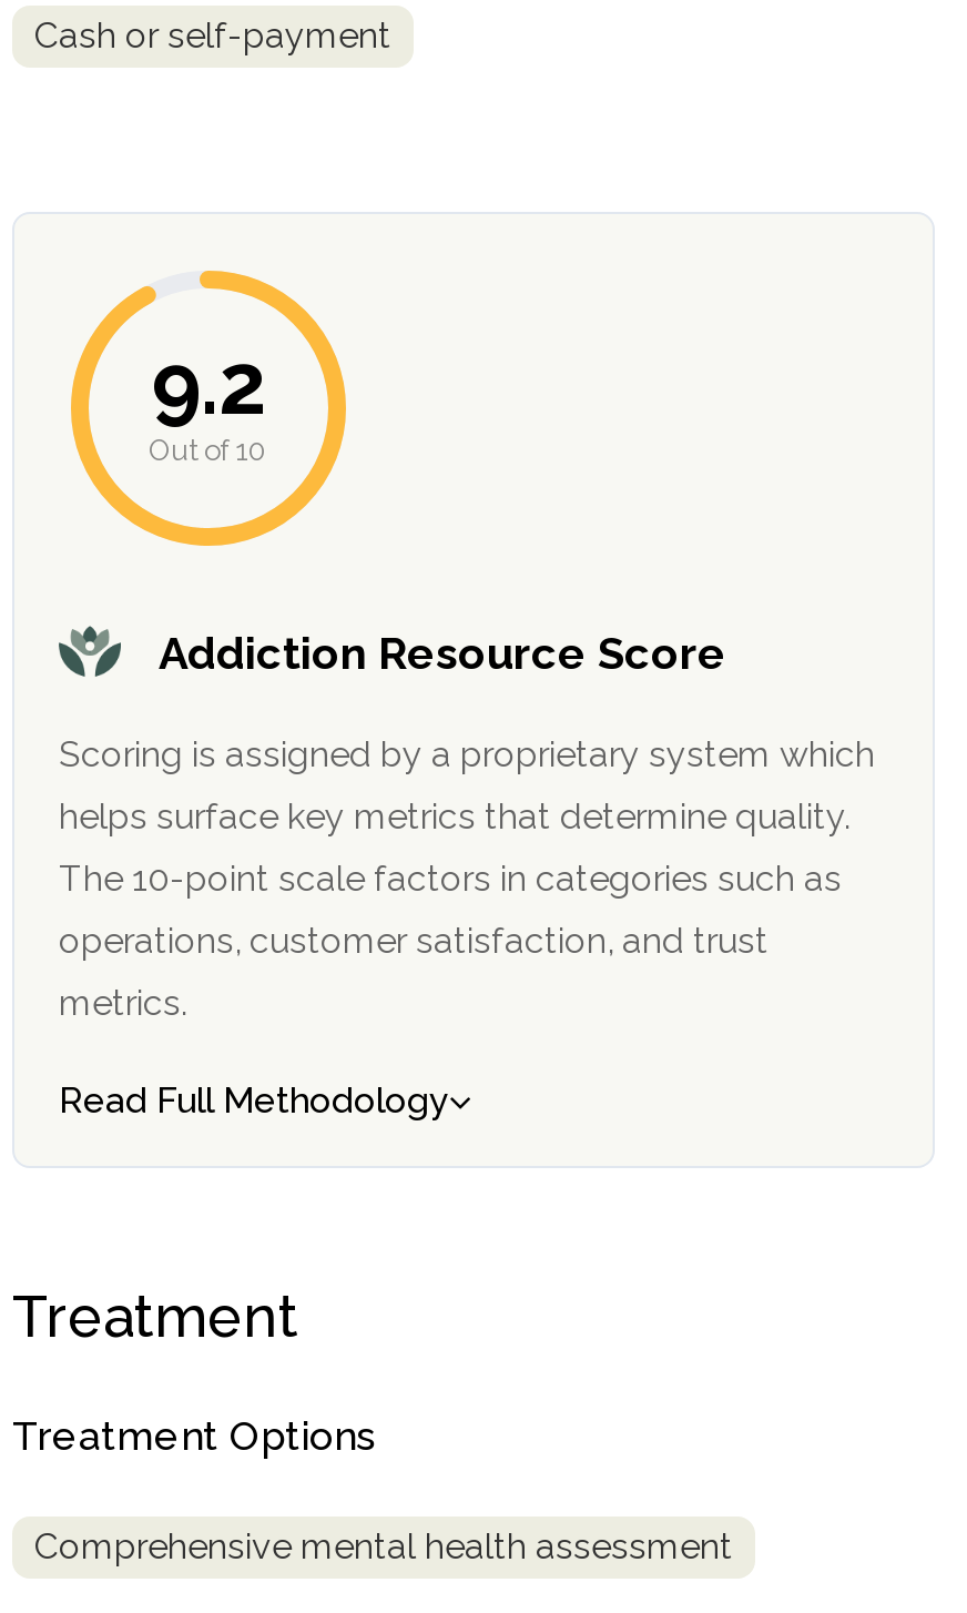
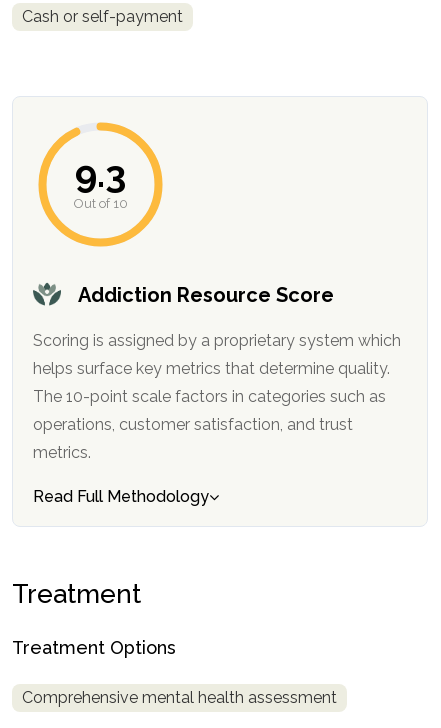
[152,333,265,433] 9.2 -> [75,151,126,196] 9.3

